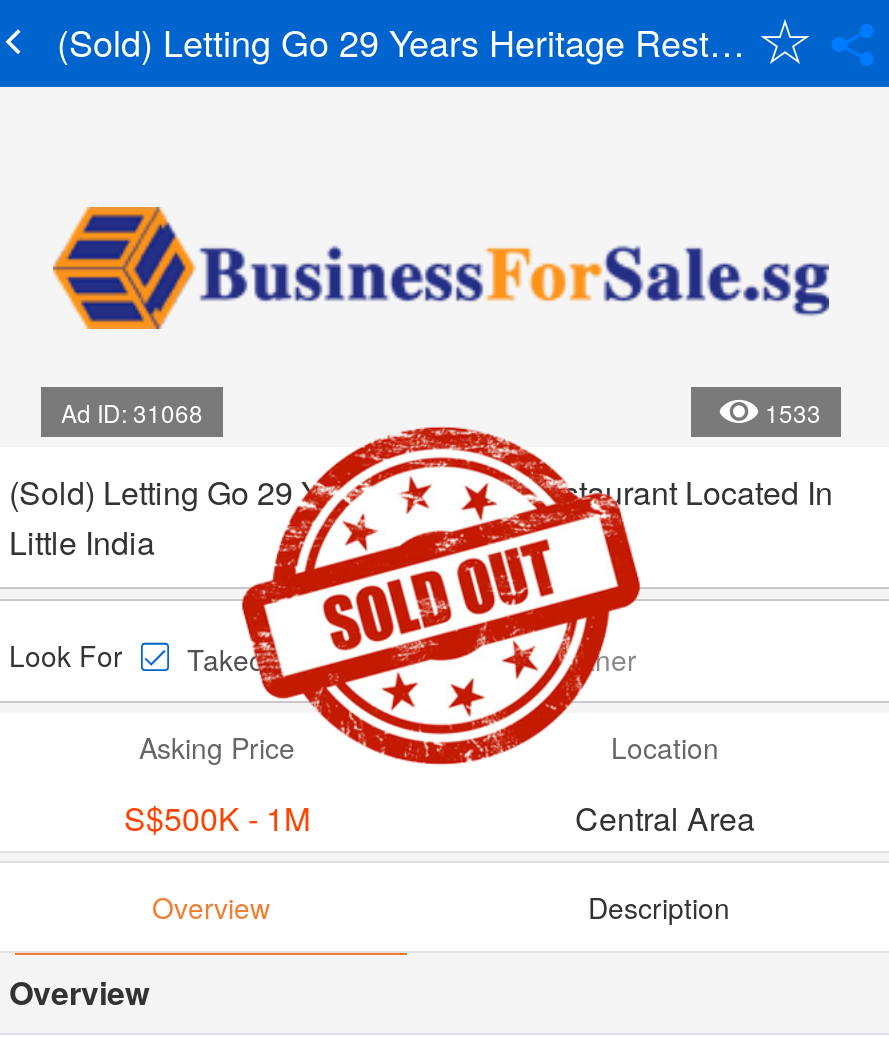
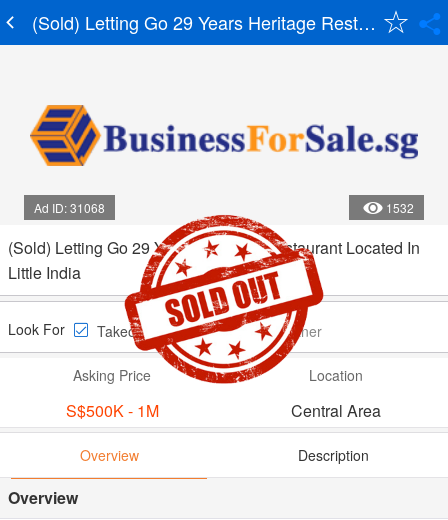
[759,395,821,429] 1533 -> [383,199,414,216] 1532

